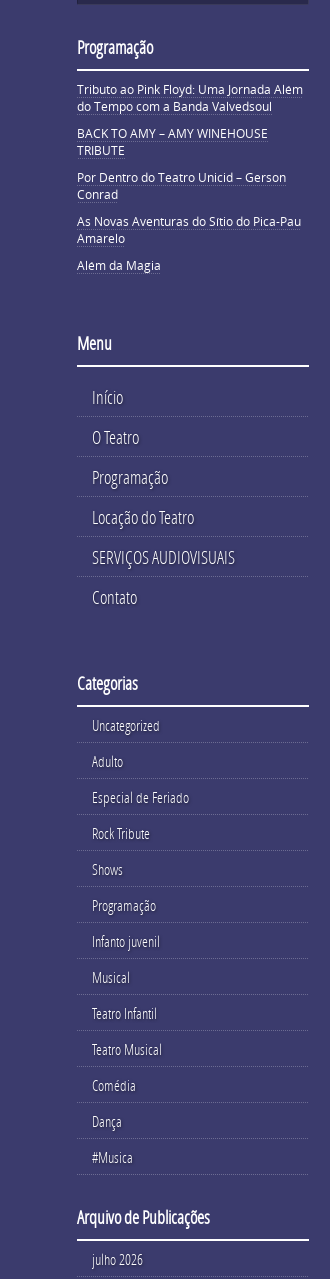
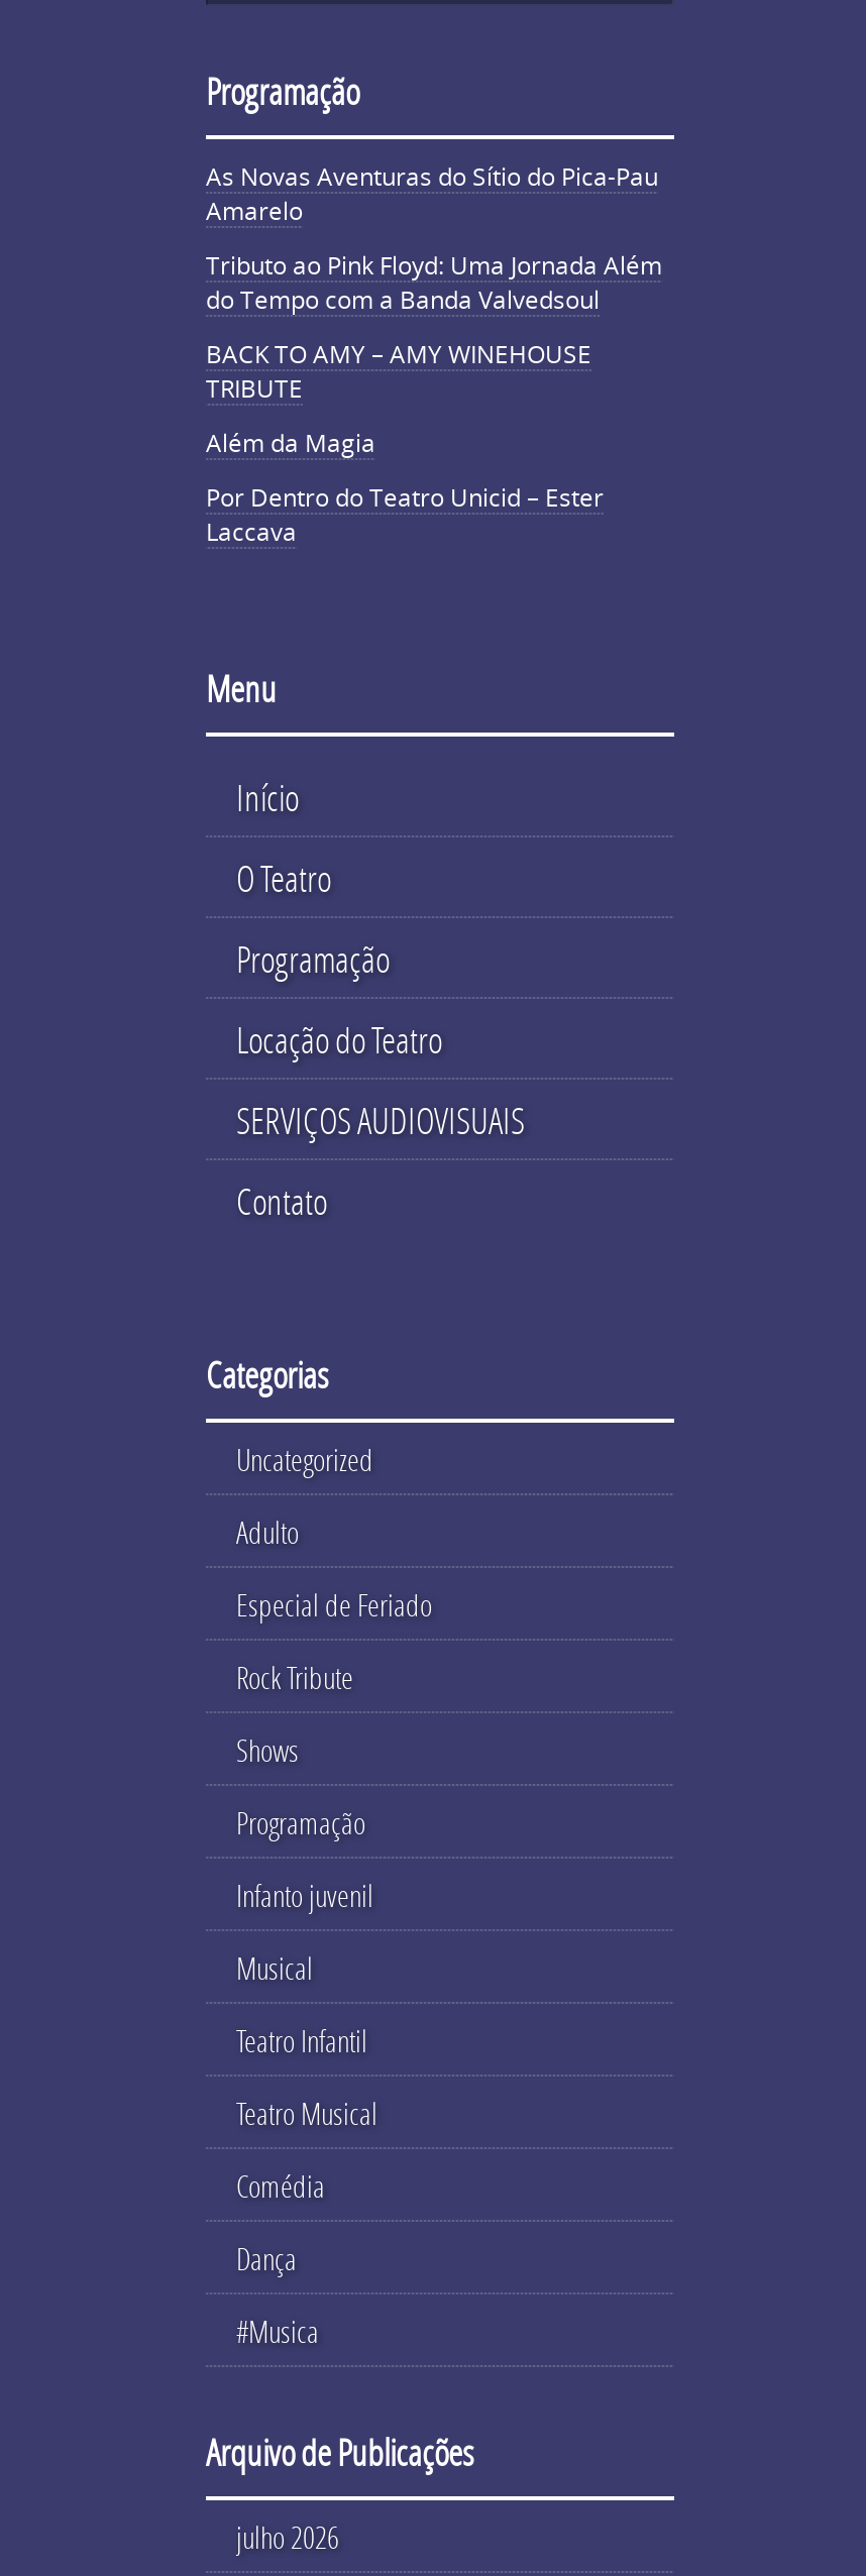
moved [77,81,303,159] -> [206,248,662,406]: Tributo ao Pink Floyd: Uma Jornada Além | do Tempo com a Banda Valvedsoul | BACK TO AMY – AMY WINEHOUSE | TRIBUTE
[77,169,286,203] Por Dentro do Teatro Unicid – Gerson | Conrad -> none
moved [77,213,301,247] -> [206,159,658,228]: As Novas Aventuras do Sítio do Pica-Pau | Amarelo
moved [77,257,161,274] -> [206,426,375,460]: Além da Magia
none -> [206,480,604,549] Por Dentro do Teatro Unicid – Ester | Laccava

